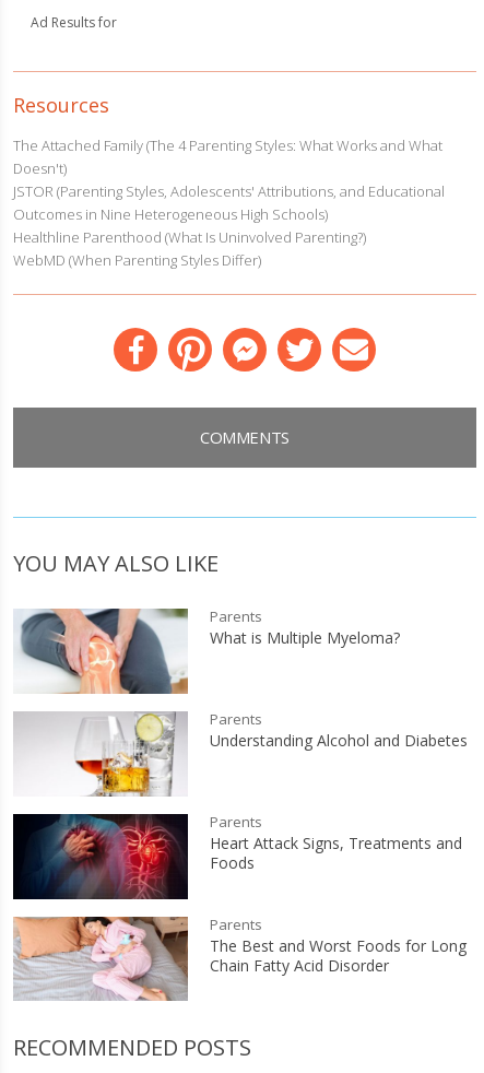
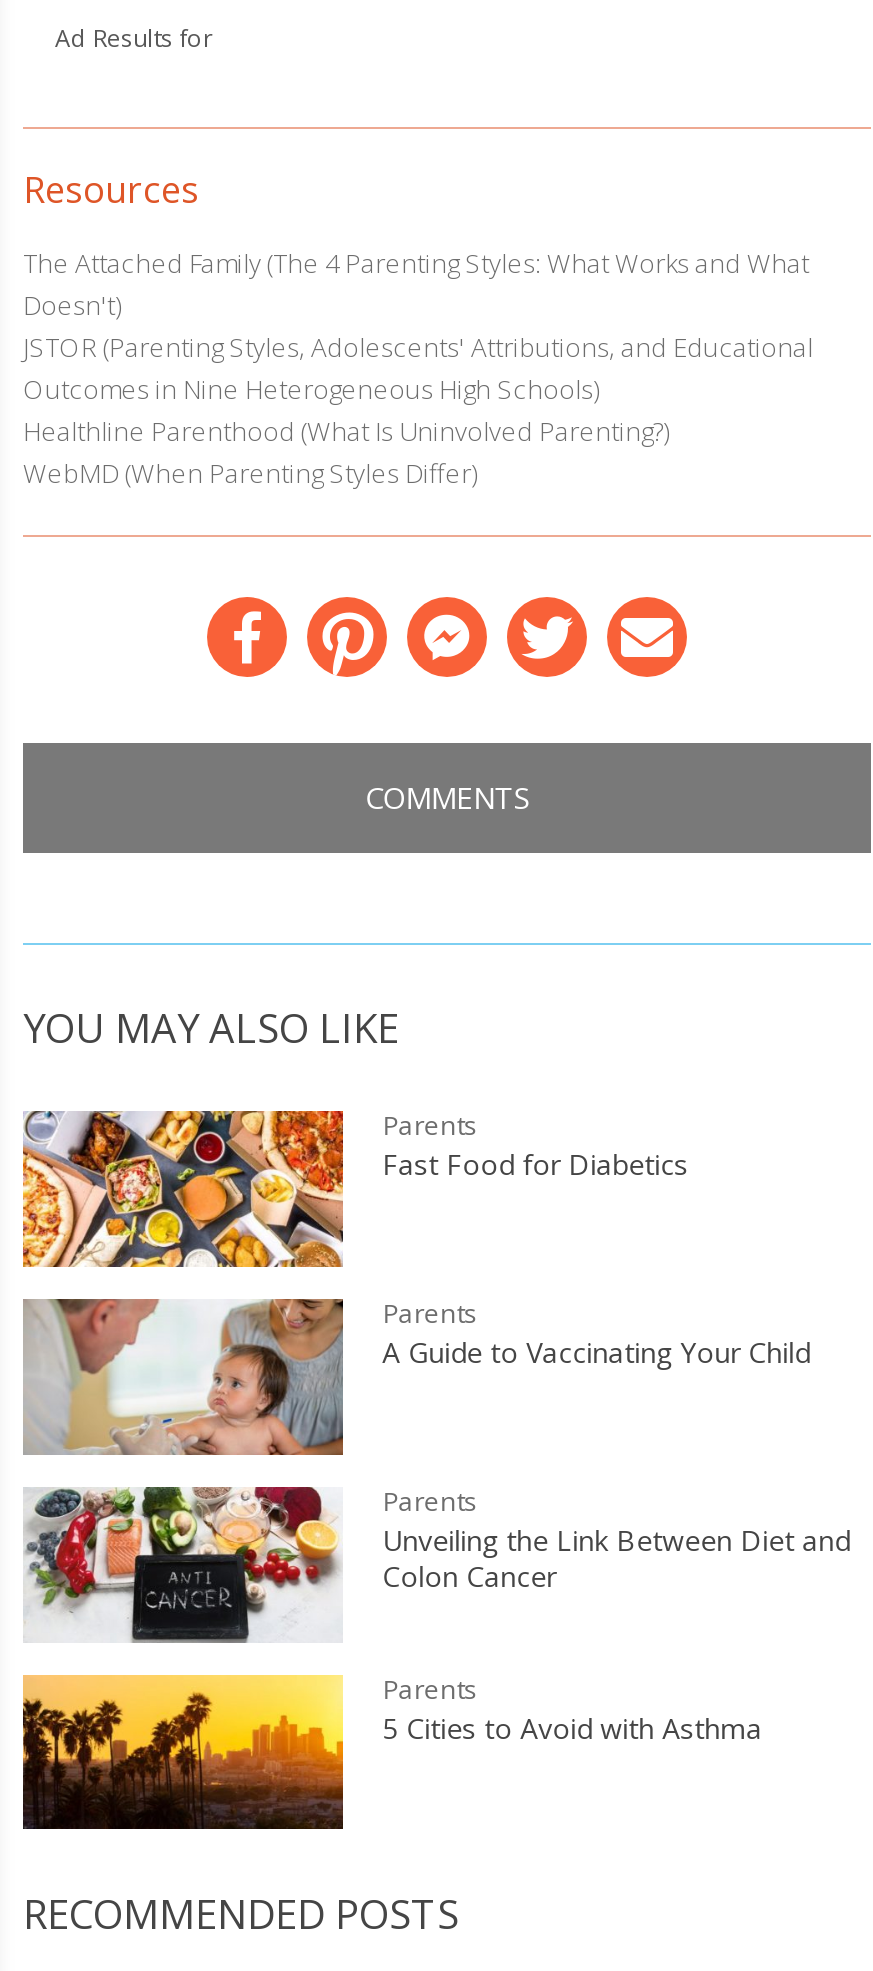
[13,608,399,695] [image] | What is Multiple Myeloma? -> [21,1109,688,1269] [image] | Fast Food for Diabetics
[14,711,467,797] [image] | Understanding Alcohol and Diabetes -> [23,1297,810,1457] [image] | A Guide to Vaccinating Your Child
[12,813,462,900] [image] | Heart Attack Signs, Treatments and | Foods -> [23,1485,850,1643] [image] | Unveiling the Link Between Diet and | Colon Cancer
[13,916,466,1001] [image] | The Best and Worst Foods for Long | Chain Fatty Acid Disorder -> [21,1673,762,1831] [image] | 5 Cities to Avoid with Asthma

